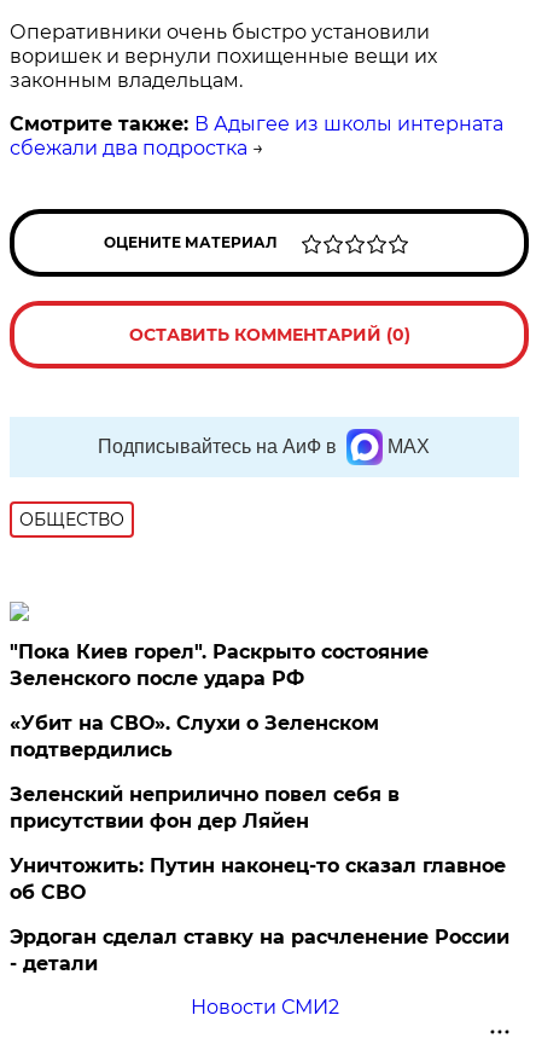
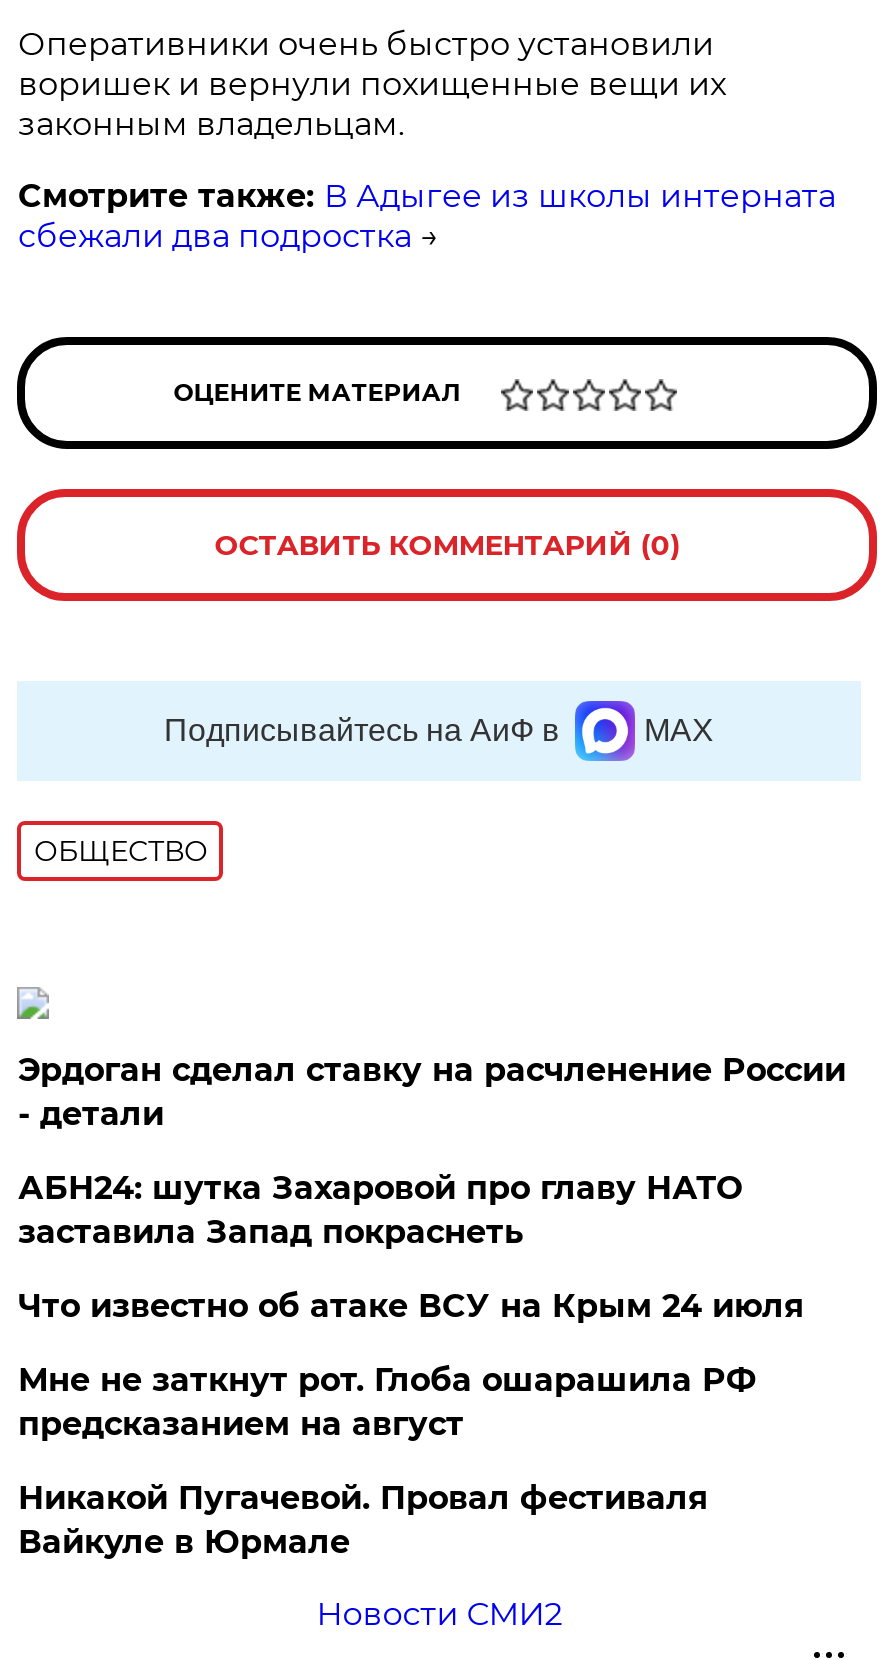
[10,640,506,904] "Пока Киев горел". Раскрыто состояние | Зеленского после удара РФ | «Убит на СВО». Слухи о Зеленском | подтвердились | Зеленский неприлично повел cебя в | присутствии фон дер Ляйен | Уничтожить: Путин наконец-то сказал главное | об СВО -> none
moved [10,926,510,975] -> [18,1051,846,1133]: Эрдоган сделал ставку на расчленение России | - детали
none -> [18,1169,804,1561] АБН24: шутка Захаровой про главу НАТО | заставила Запад покраснеть | Что известно об атаке ВСУ на Крым 24 июля | Мне не заткнут рот. Глоба ошарашила РФ | предсказанием на август | Никакой Пугачевой. Провал фестиваля | Вайкуле в Юрмале

